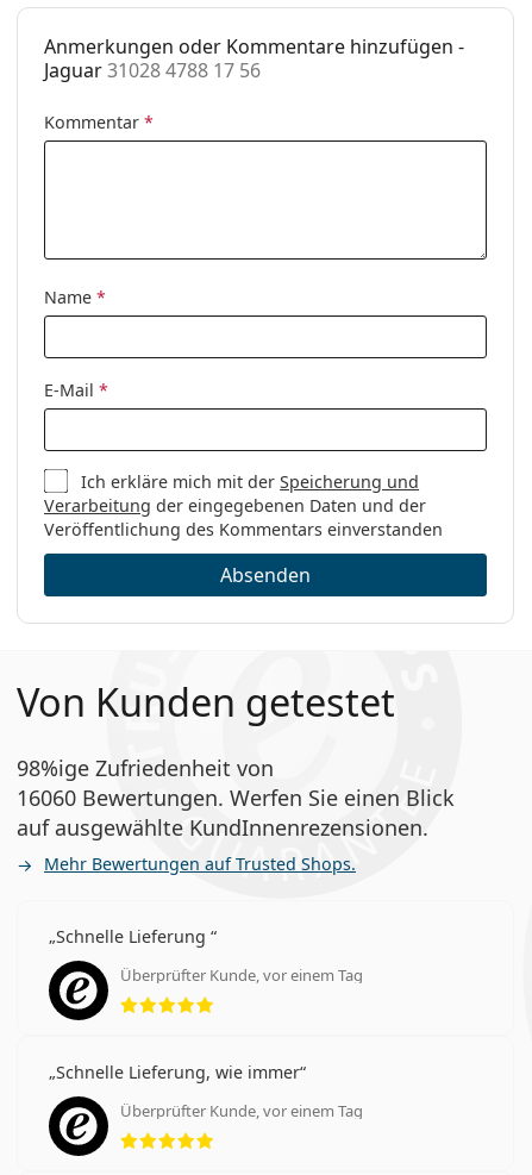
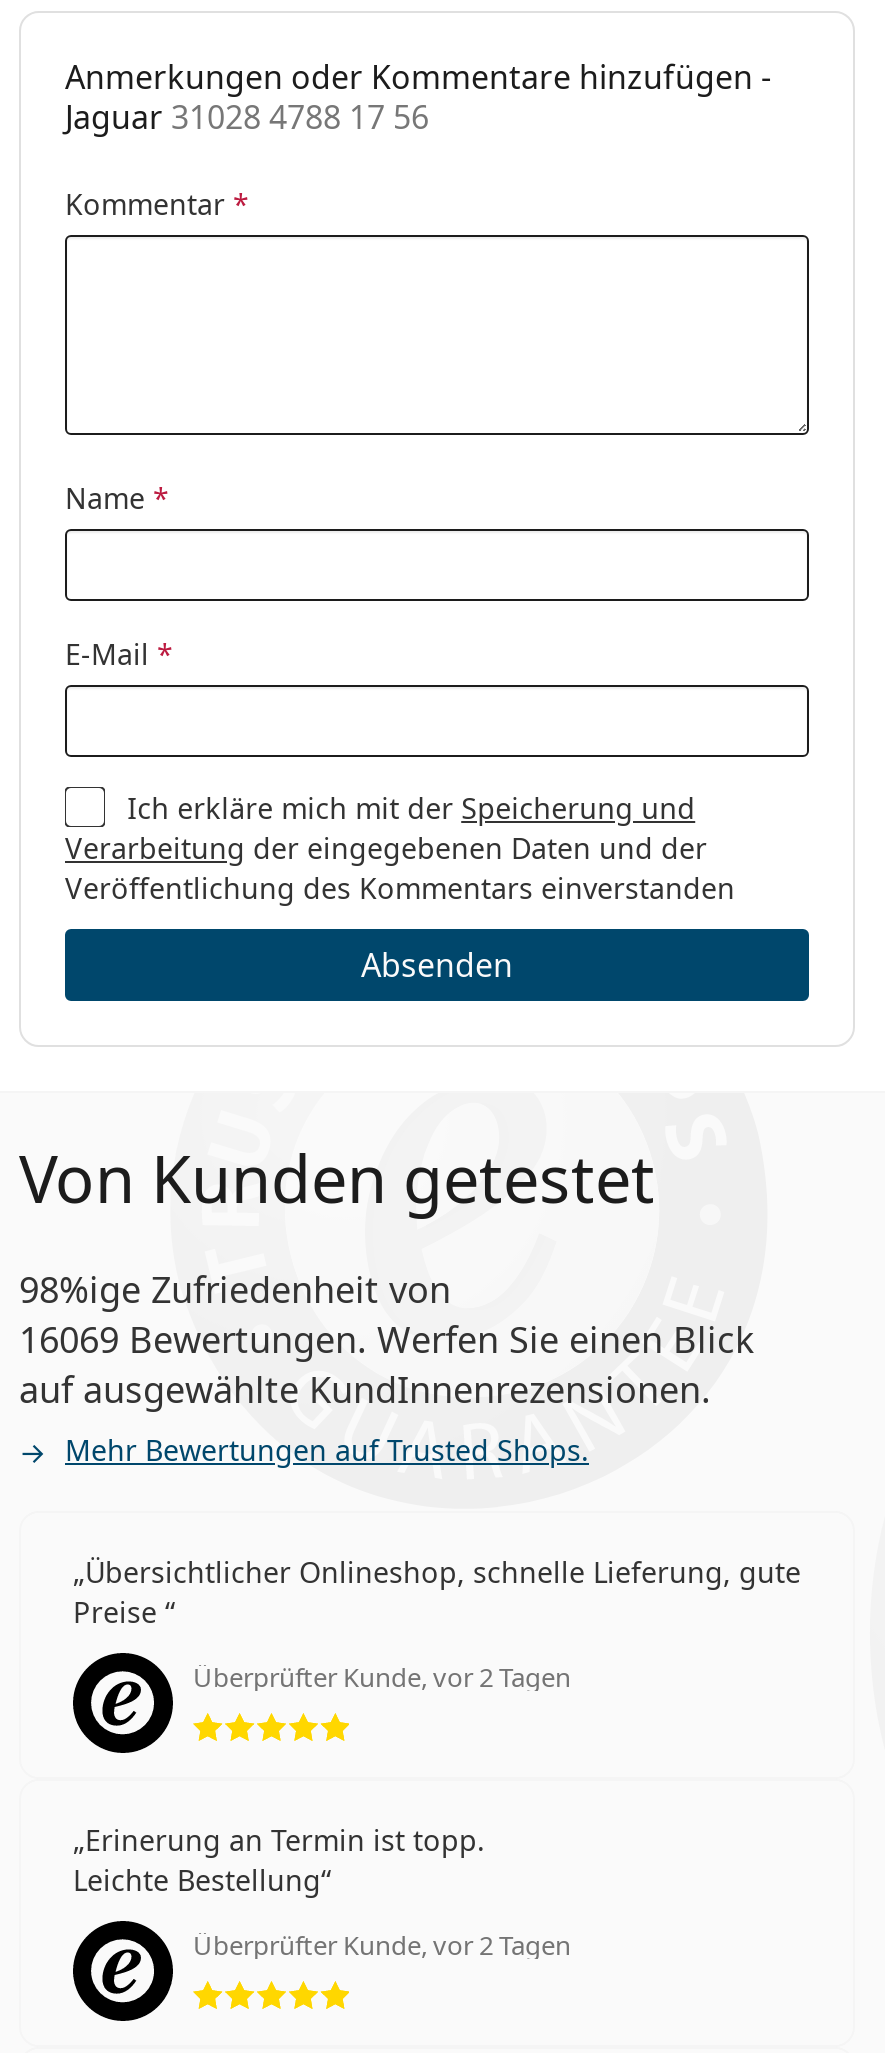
[17,783,455,812] 16060 Bewertungen. Werfen Sie einen Blick -> [19,1315,755,1363] 16069 Bewertungen. Werfen Sie einen Blick
[56,925,211,948] Schnelle Lieferung -> [73,1553,801,1631] Übersichtlicher Onlineshop, schnelle Lieferung, gute | Preise
[120,964,363,986] Überprüfter Kunde, vor einem Tag -> [193,1659,571,1695] Überprüfter Kunde, vor 2 Tagen
[56,1061,300,1083] Schnelle Lieferung, wie immer -> [73,1821,485,1899] Erinerung an Termin ist topp. | Leichte Bestellung
[120,1100,363,1121] Überprüfter Kunde, vor einem Tag -> [193,1927,571,1963] Überprüfter Kunde, vor 2 Tagen

